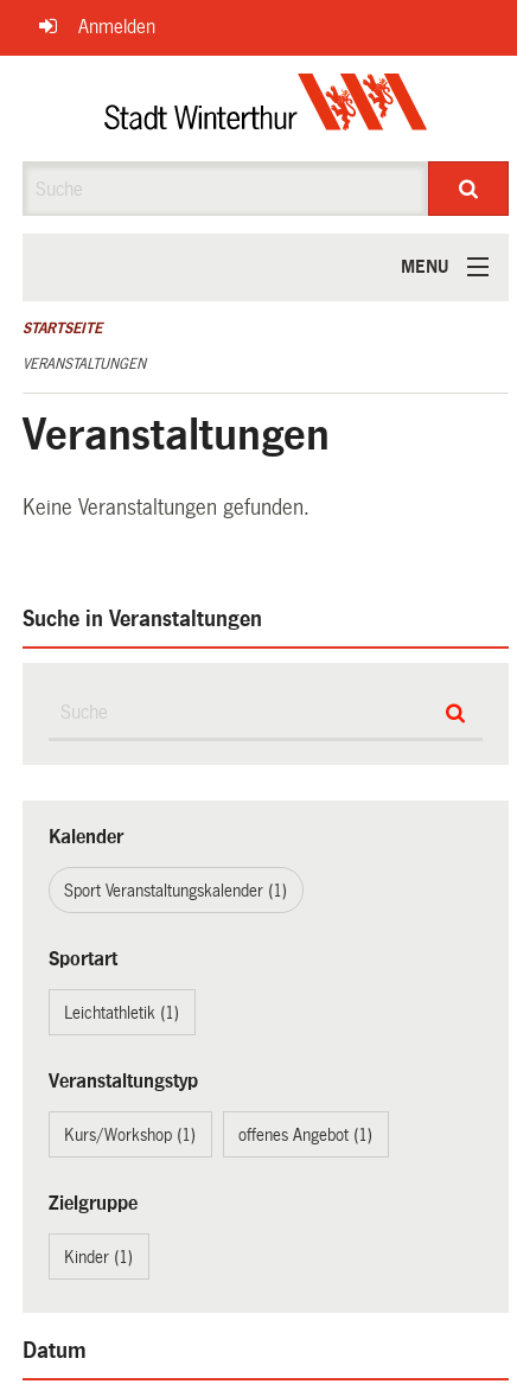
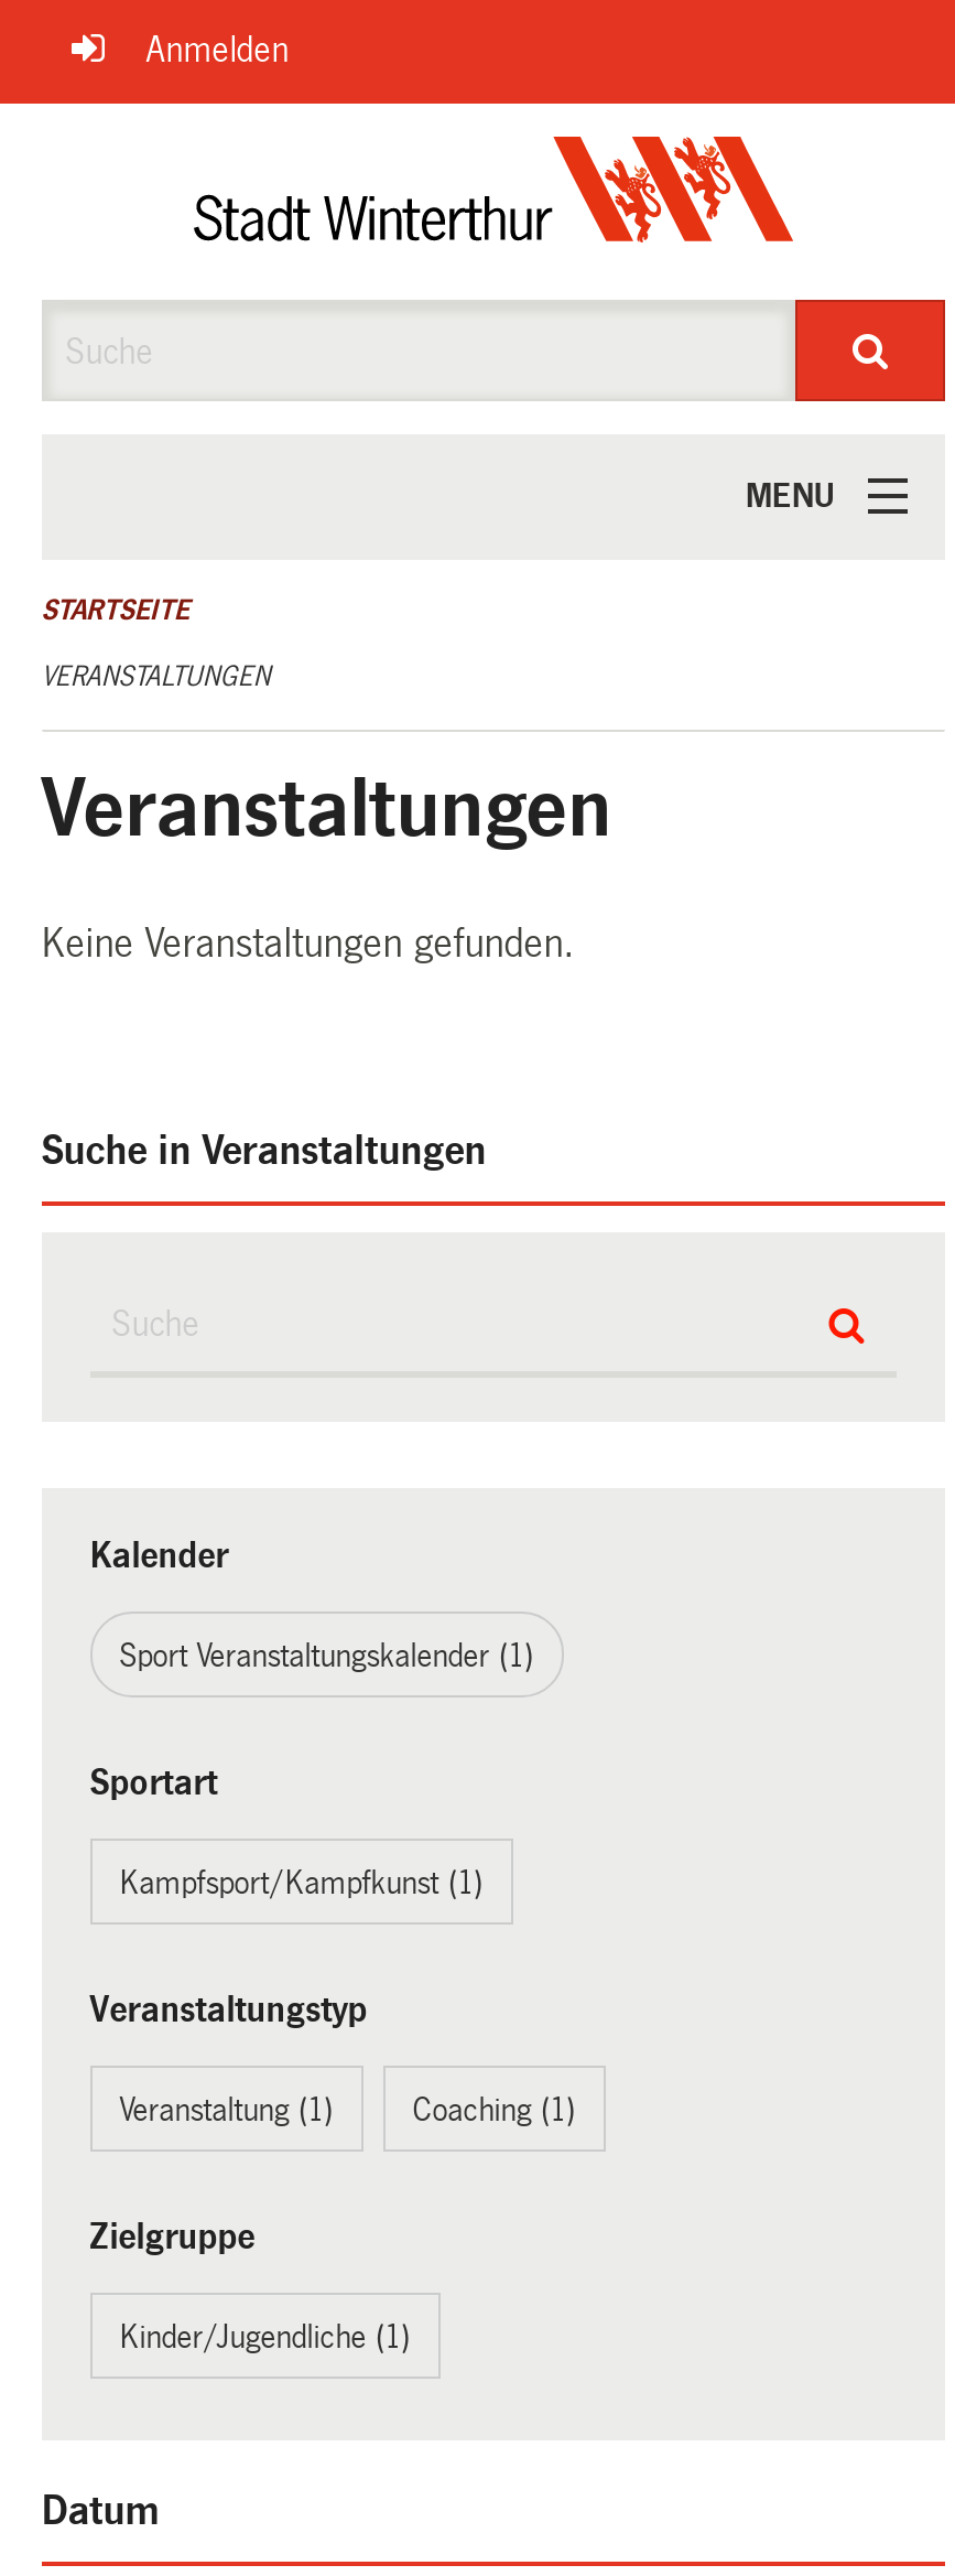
[64,1003,179,1022] Leichtathletik (1) -> [119,1864,483,1899] Kampfsport/Kampfkunst (1)
[64,1125,373,1144] Kurs/Workshop (1) | offenes Angebot (1) -> [119,2091,575,2126] Veranstaltung (1) | Coaching (1)
[64,1247,133,1266] Kinder (1) -> [119,2318,410,2353] Kinder/Jugendliche (1)

